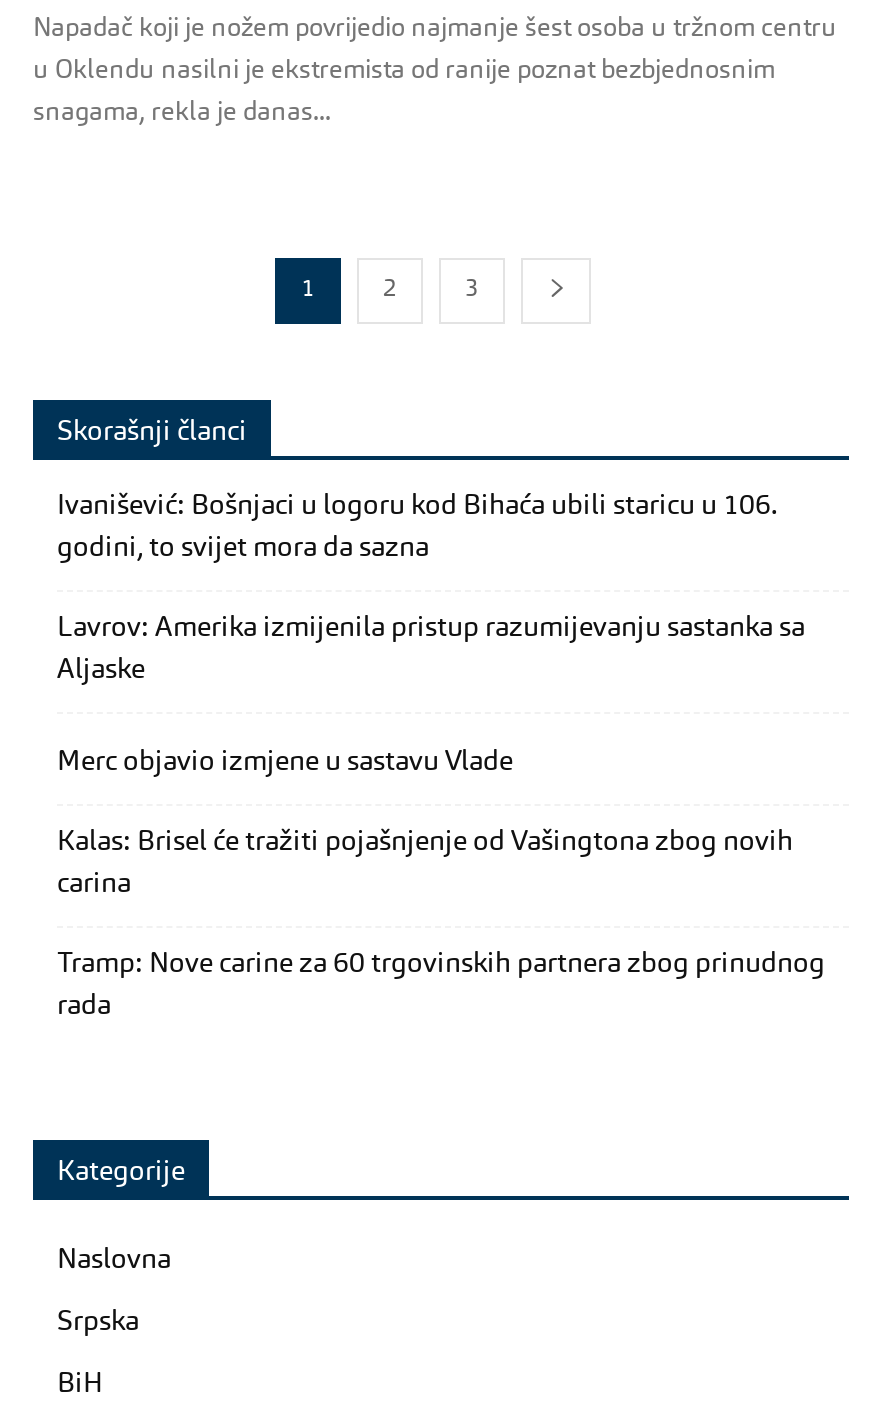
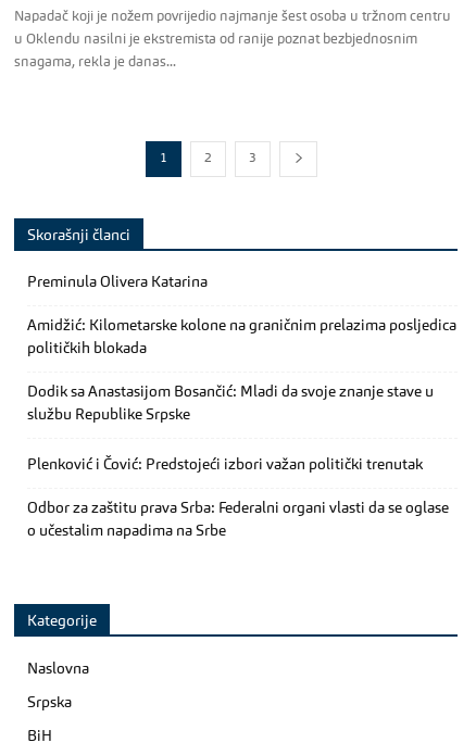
[57,491,825,1019] Ivanišević: Bošnjaci u logoru kod Bihaća ubili staricu u 106. | godini, to svijet mora da sazna | Lavrov: Amerika izmijenila pristup razumijevanju sastanka sa | Aljaske | Merc objavio izmjene u sastavu Vlade | Kalas: Brisel će tražiti pojašnjenje od Vašingtona zbog novih | carina | Tramp: Nove carine za 60 trgovinskih partnera zbog prinudnog | rada -> [27,275,456,538] Preminula Olivera Katarina | Amidžić: Kilometarske kolone na graničnim prelazima posljedica | političkih blokada | Dodik sa Anastasijom Bosančić: Mladi da svoje znanje stave u | službu Republike Srpske | Plenković i Čović: Predstojeći izbori važan politički trenutak | Odbor za zaštitu prava Srba: Federalni organi vlasti da se oglase | o učestalim napadima na Srbe

